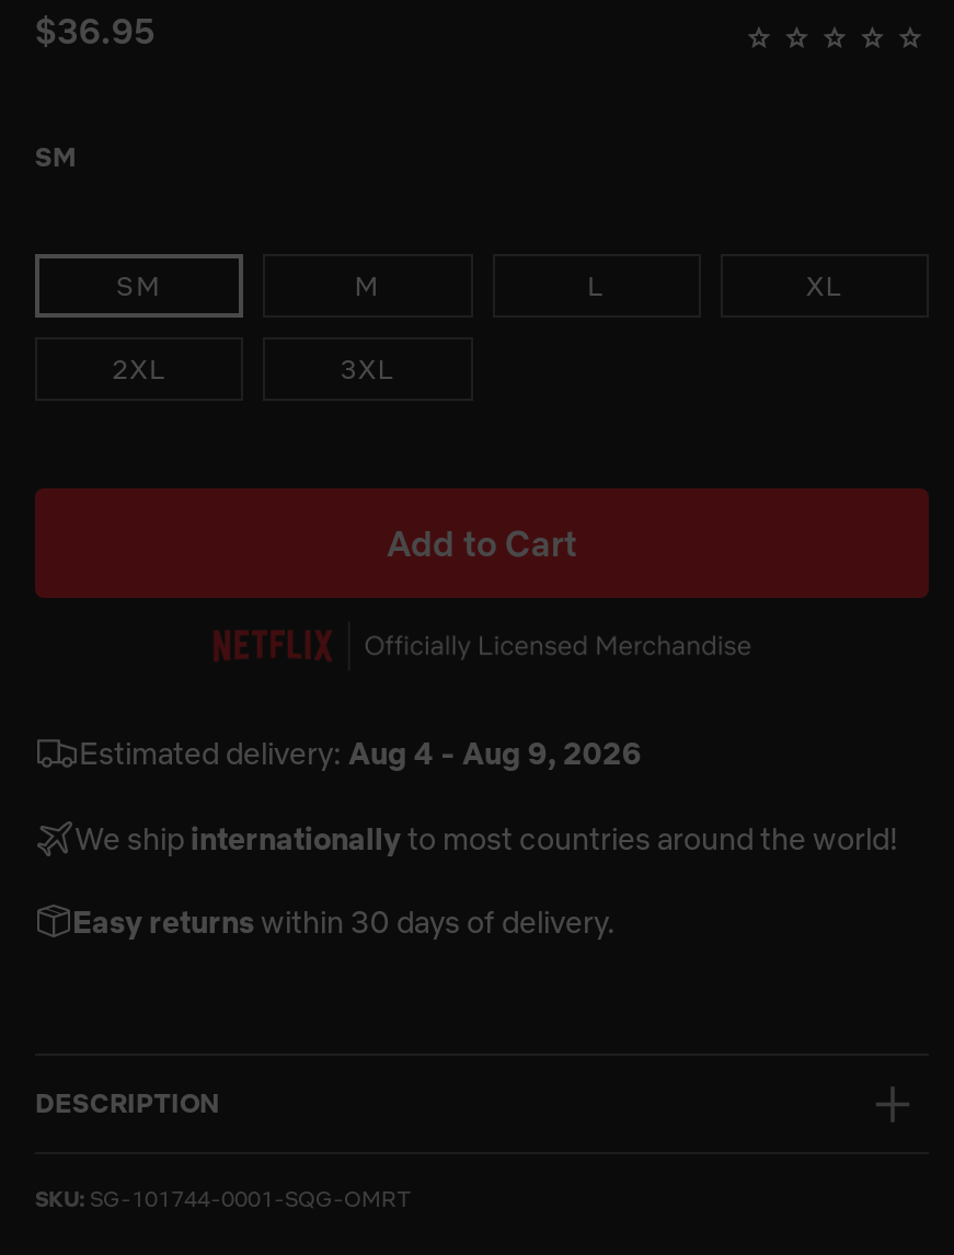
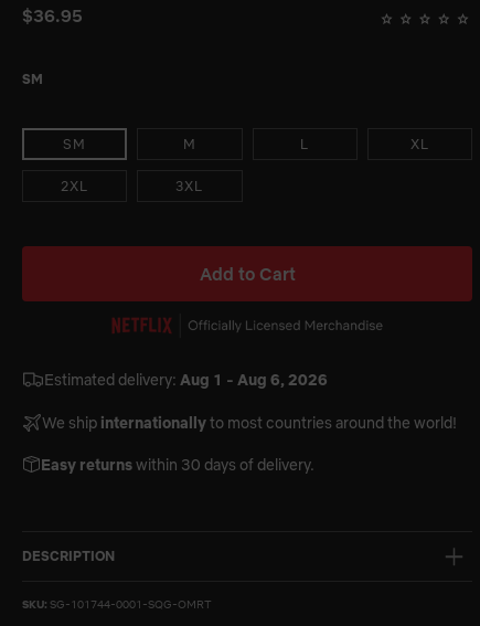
[79,734,642,774] Estimated delivery: Aug 4 - Aug 9, 2026 -> [44,370,328,390] Estimated delivery: Aug 1 - Aug 6, 2026

